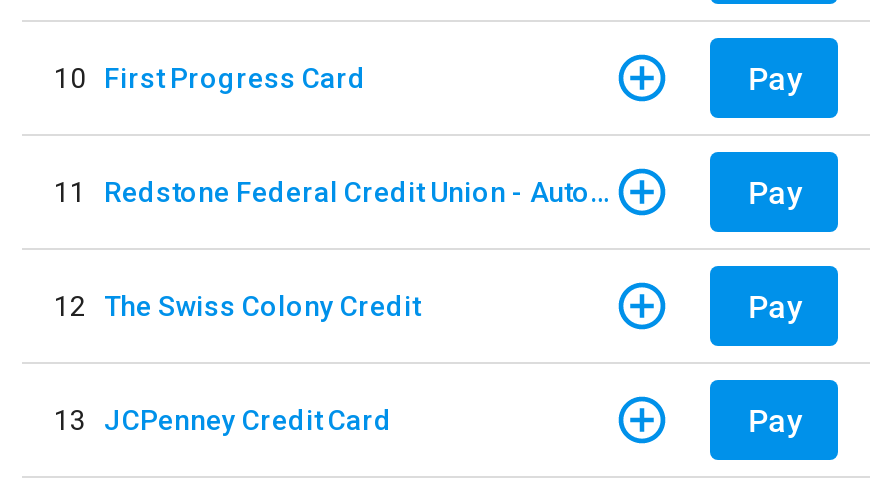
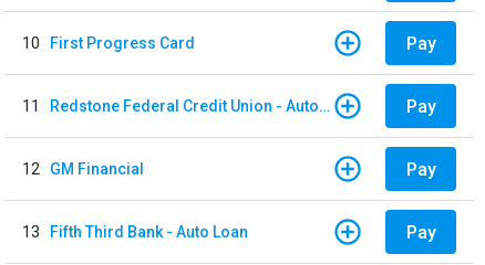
[54,289,420,321] 12 The Swiss Colony Credit -> [22,160,144,177] 12 GM Financial
[54,403,392,435] 13 JCPenney Credit Card -> [22,222,248,240] 13 Fifth Third Bank - Auto Loan

